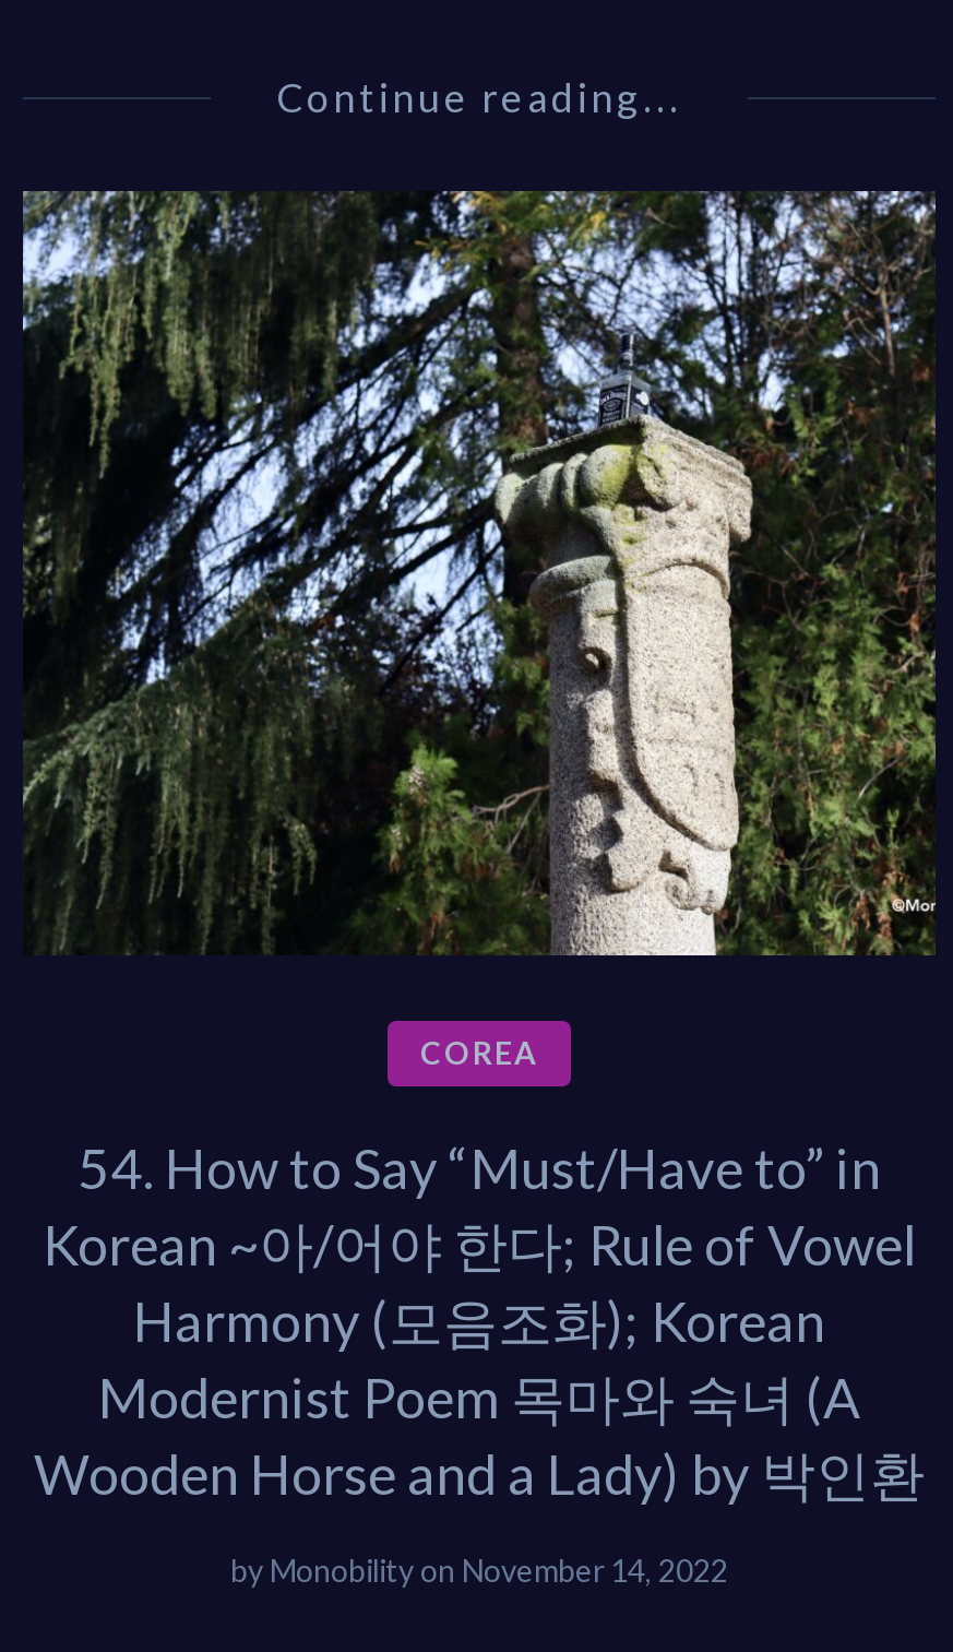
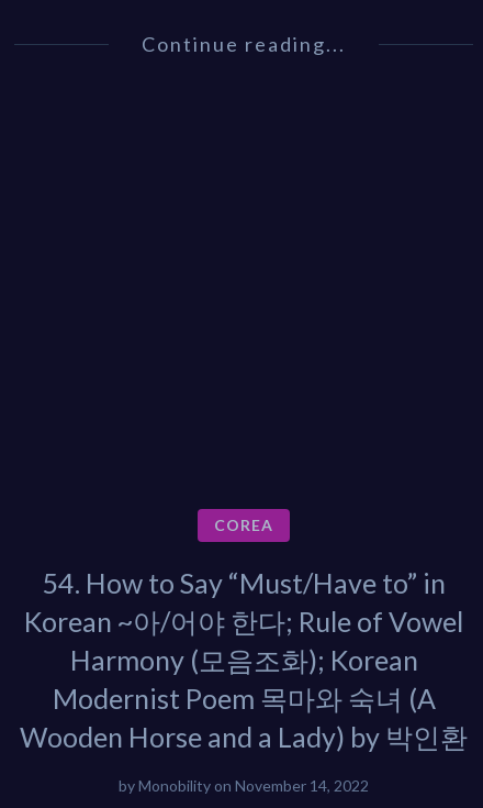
[21,188,938,959] [image] -> none

